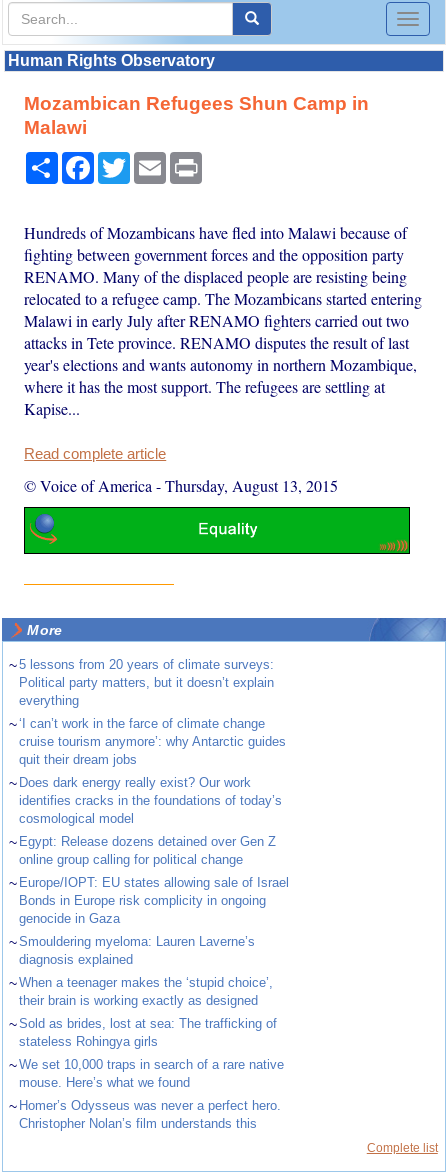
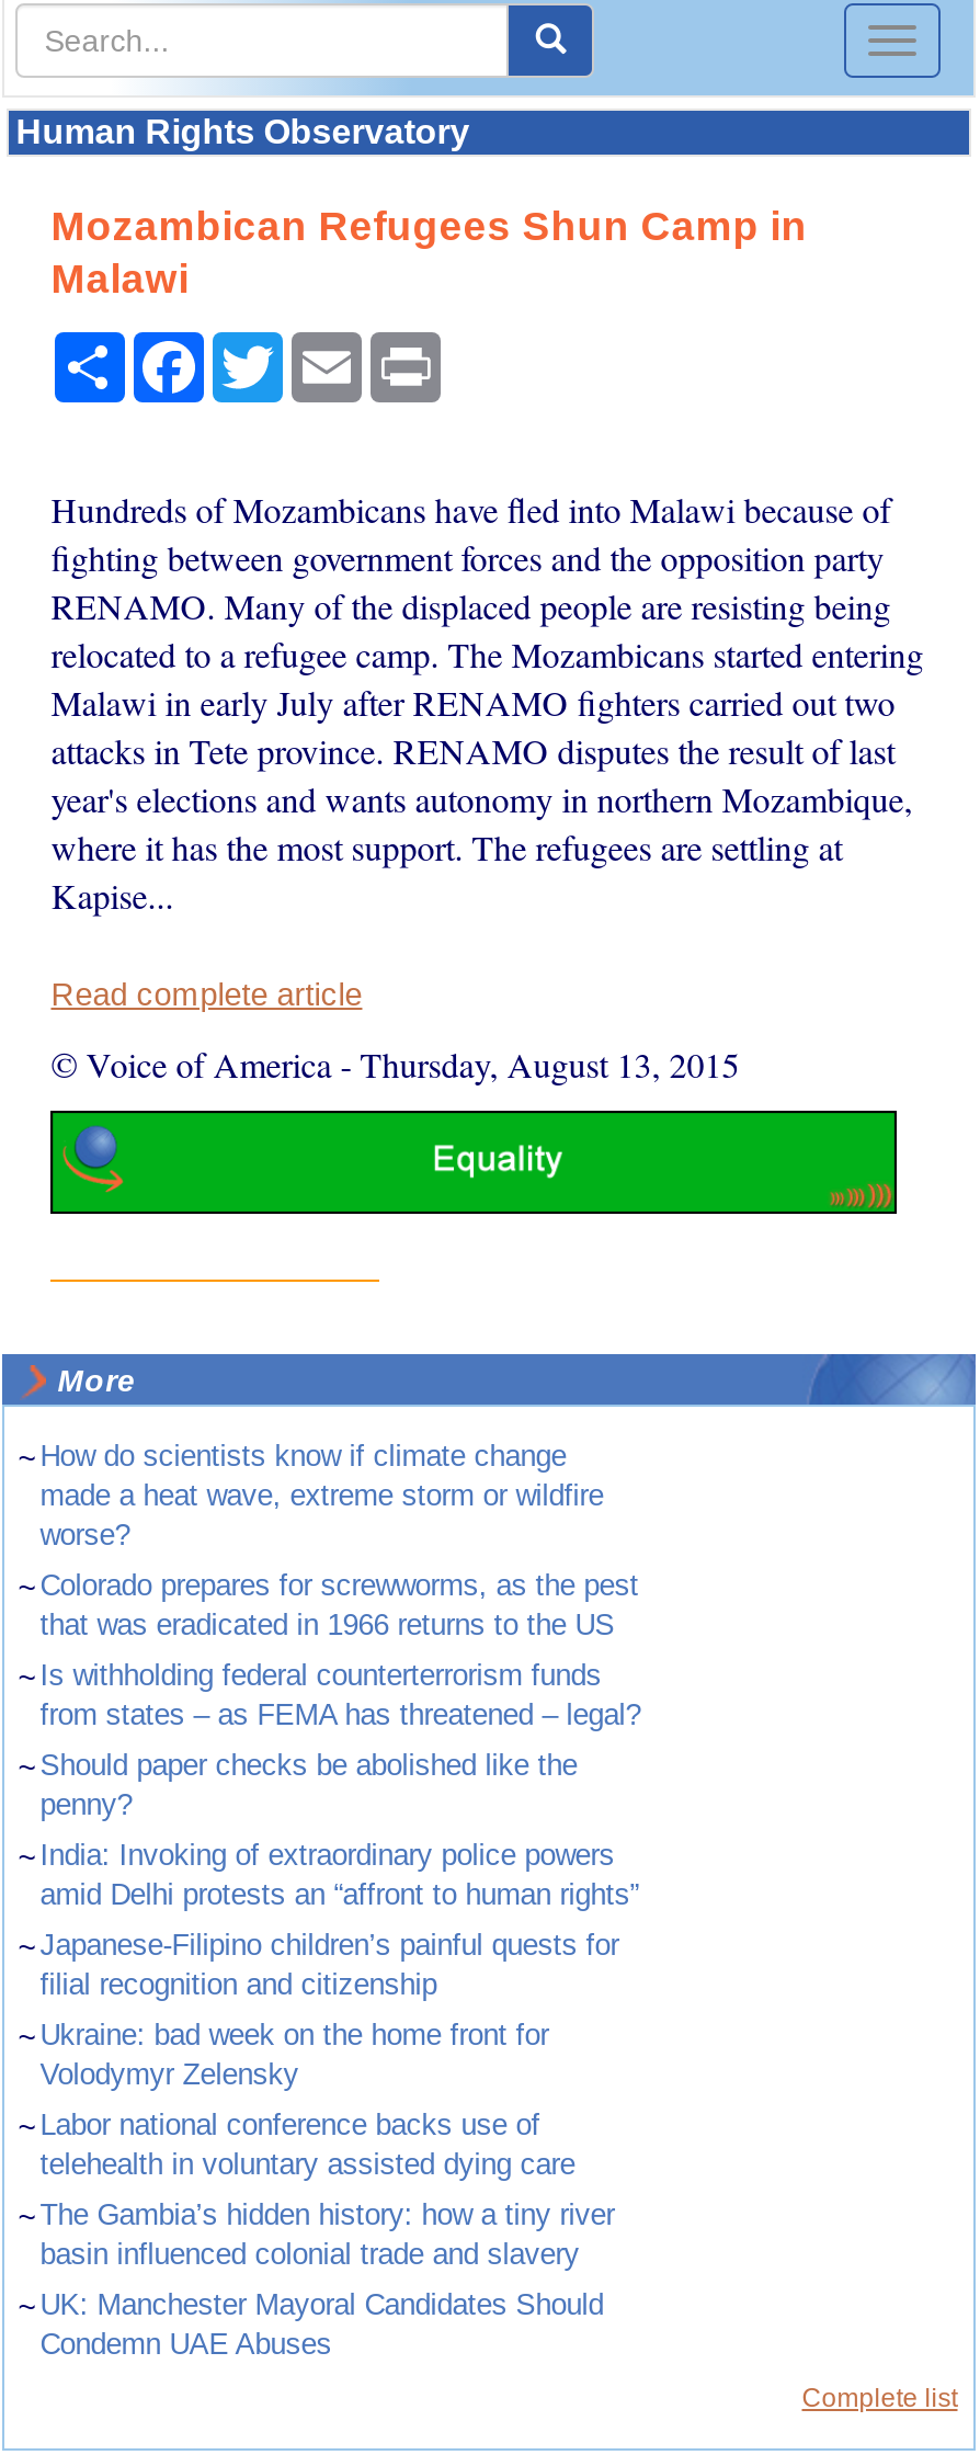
[9,657,274,708] ~ 5 lessons from 20 years of climate surveys: | Political party matters, but it doesn’t explain | everything -> [18,1441,603,1553] ~ How do scientists know if climate change | made a heat wave, extreme storm or wildfire | worse?
[9,716,286,767] ~ ‘I can’t work in the farce of climate change | cruise tourism anymore’: why Antarctic guides | quit their dream jobs -> [18,1570,638,1643] ~ Colorado prepares for screwworms, as the pest | that was eradicated in 1966 returns to the US
[9,775,282,826] ~ Does dark energy really exist? Our work | identifies cracks in the foundations of today’s | cosmological model -> [18,1660,641,1732] ~ Is withholding federal counterterrorism funds | from states – as FEMA has threatened – legal?
[9,834,276,867] ~ Egypt: Release dozens detained over Gen Z | online group calling for political change -> [18,1750,577,1822] ~ Should paper checks be abolished like the | penny?
[9,875,289,926] ~ Europe/IOPT: EU states allowing sale of Israel | Bonds in Europe risk complicity in ongoing | genocide in Gaza -> [18,1840,638,1912] ~ India: Invoking of extraordinary police powers | amid Delhi protests an “affront to human rights”
[9,934,255,967] ~ Smouldering myeloma: Lauren Laverne’s | diagnosis explained -> [18,1930,619,2002] ~ Japanese-Filipino children’s painful quests for | filial recognition and citizenship
[9,975,273,1008] ~ When a teenager makes the ‘stupid choice’, | their brain is working exactly as designed -> [18,2020,549,2092] ~ Ukraine: bad week on the home front for | Volodymyr Zelensky
[9,1016,277,1049] ~ Sold as brides, lost at sea: The trafficking of | stateless Rohingya girls -> [18,2110,575,2182] ~ Labor national conference backs use of | telehealth in voluntary assisted dying care
[9,1057,284,1090] ~ We set 10,000 traps in search of a rare native | mouse. Here’s what we found -> [18,2200,614,2272] ~ The Gambia’s hidden history: how a tiny river | basin influenced colonial trade and slavery
[9,1098,281,1131] ~ Homer’s Odysseus was never a perfect hero. | Christopher Nolan’s film understands this -> [18,2289,603,2362] ~ UK: Manchester Mayoral Candidates Should | Condemn UAE Abuses

